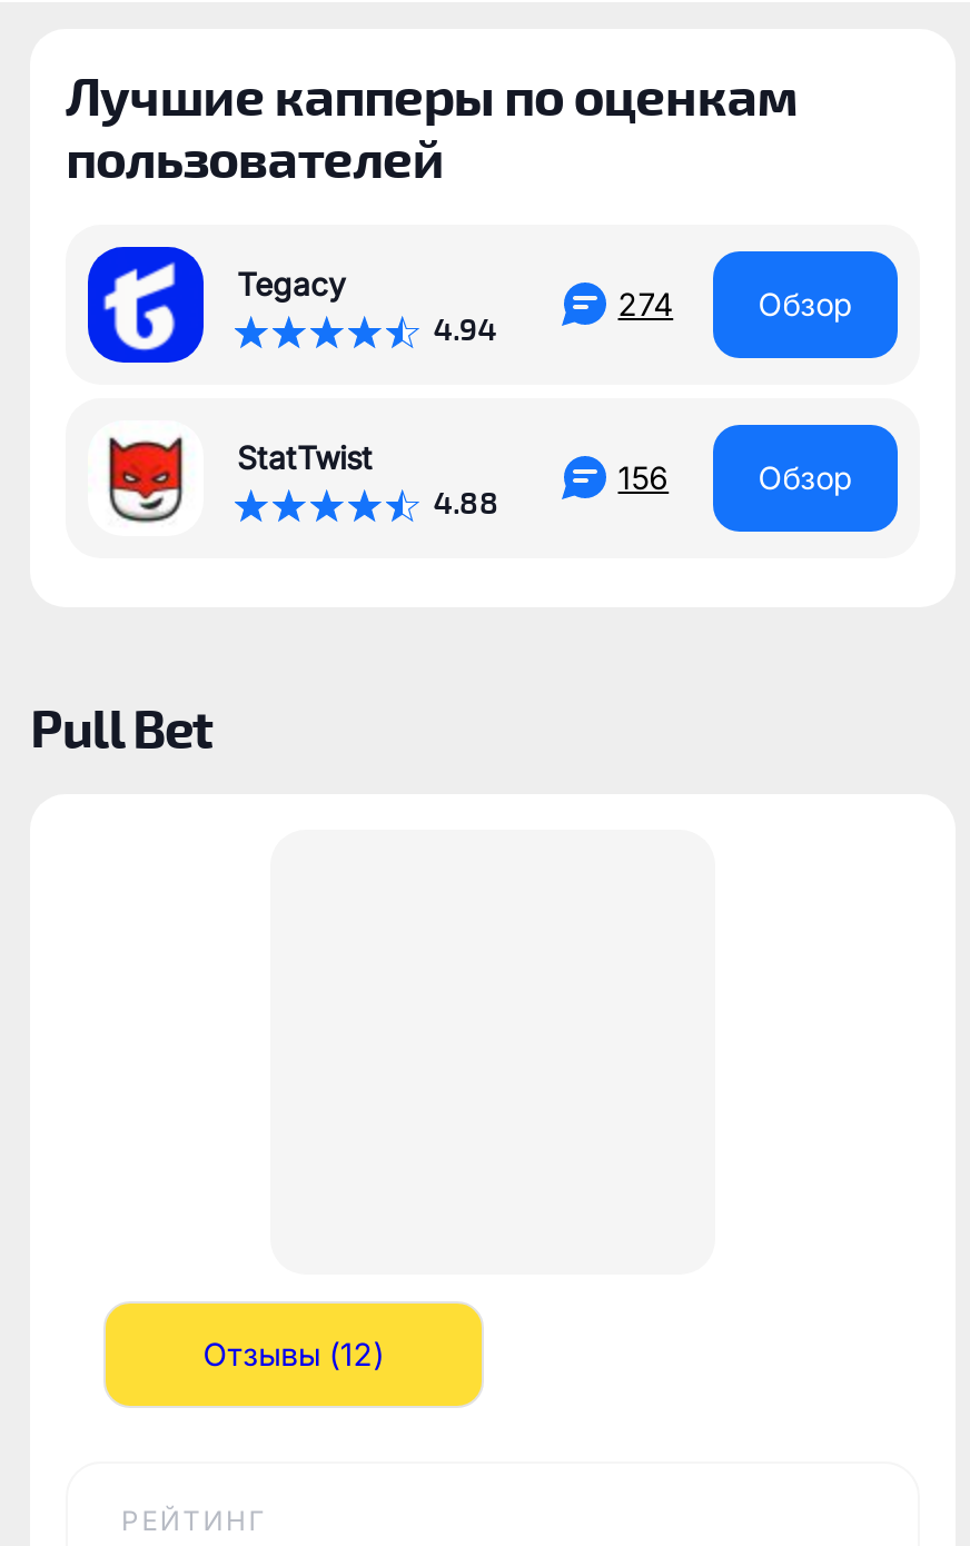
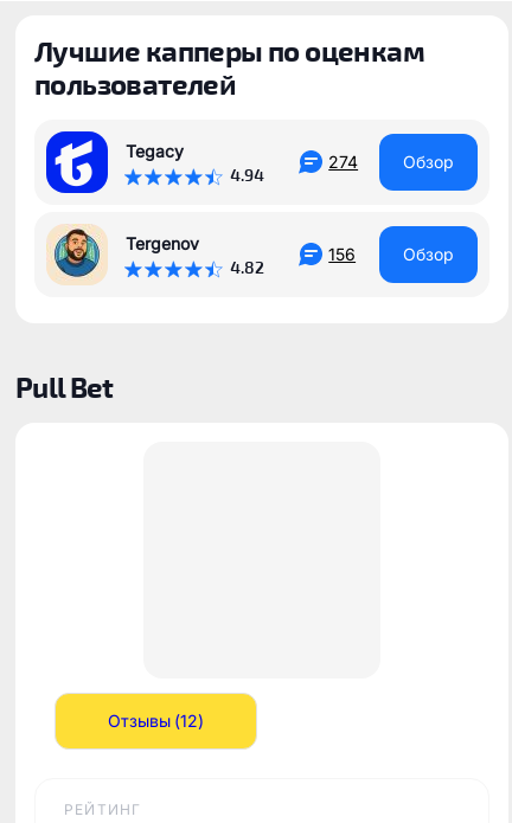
[90,423,499,534] [image] | StatTwist | 4.88 -> [46,224,264,285] [image] | Tergenov | 4.82

